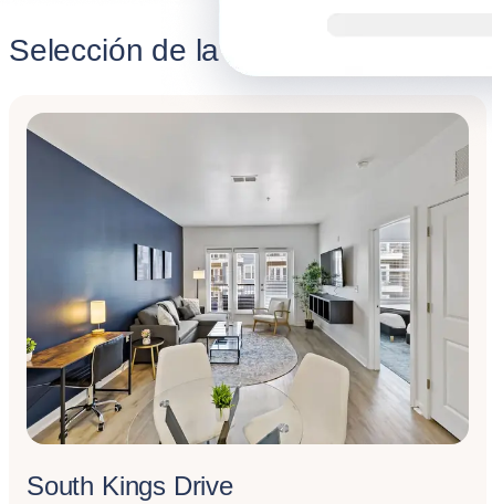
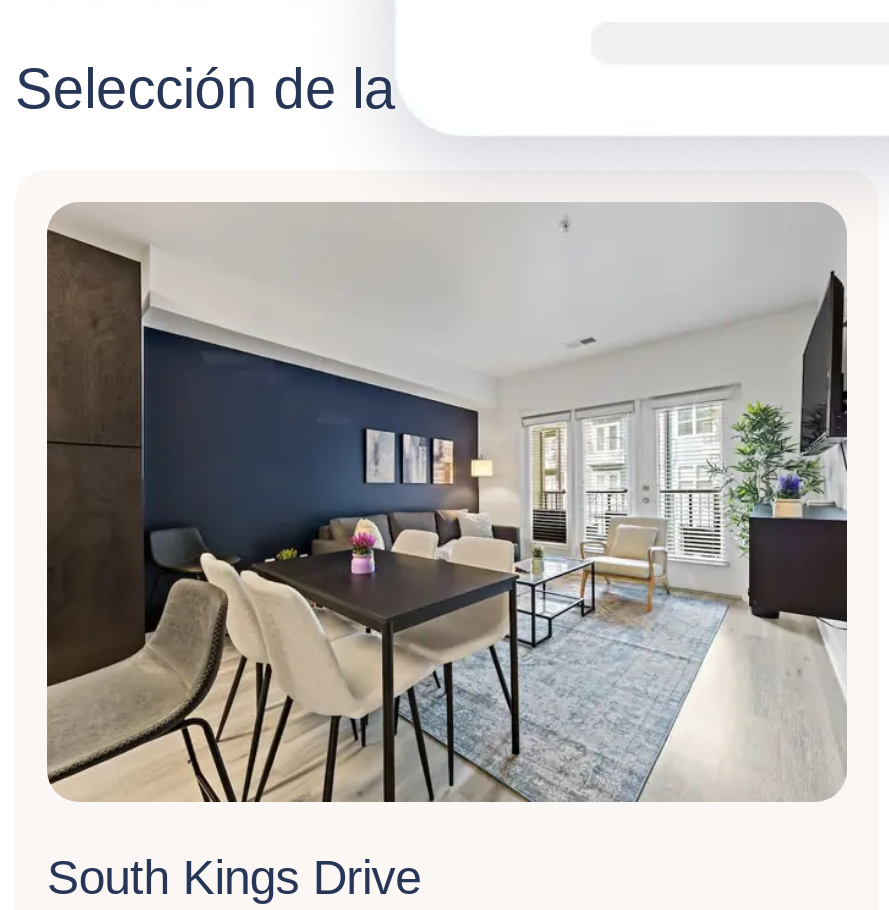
[25,124,468,445] [image] -> [45,222,847,802] [image]

